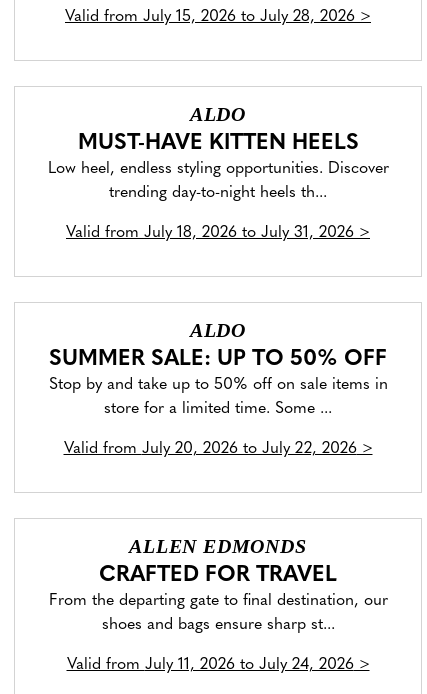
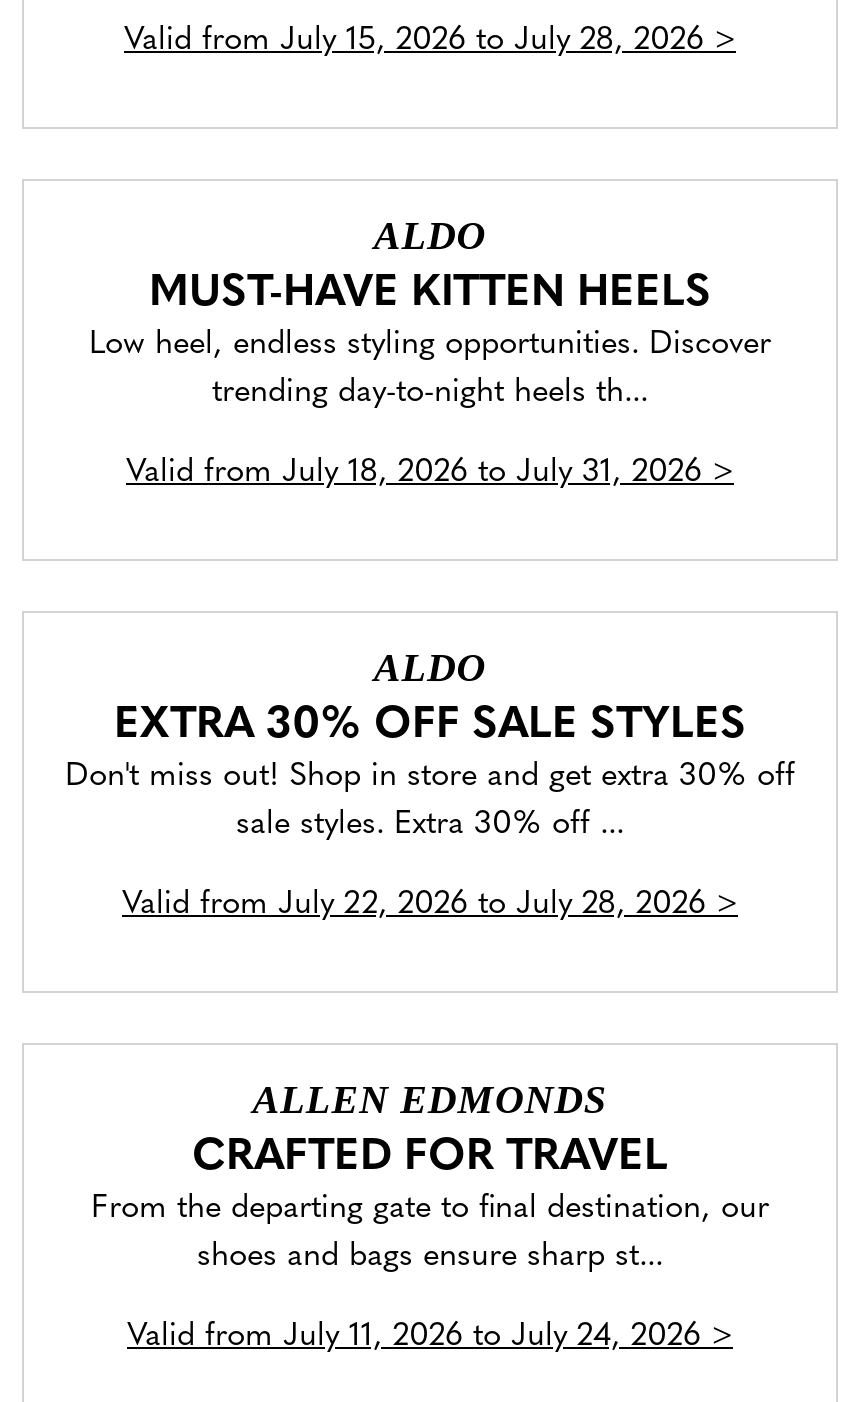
[48,349,387,393] SUMMER SALE: UP TO 50% OFF | Stop by and take up to 50% off on sale items in -> [65,705,795,793] EXTRA 30% OFF SALE STYLES | Don't miss out! Shop in store and get extra 30% off
[104,401,332,417] store for a limited time. Some ... -> [236,809,624,841] sale styles. Extra 30% off ...
[63,441,372,457] Valid from July 20, 2026 to July 22, 2026 > -> [122,889,738,921] Valid from July 22, 2026 to July 28, 2026 >

